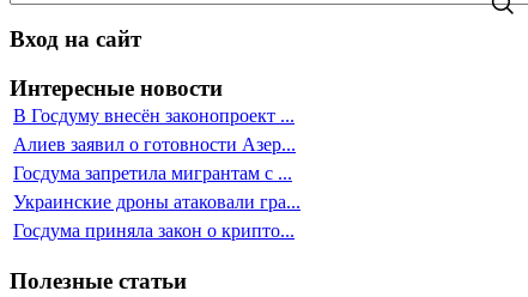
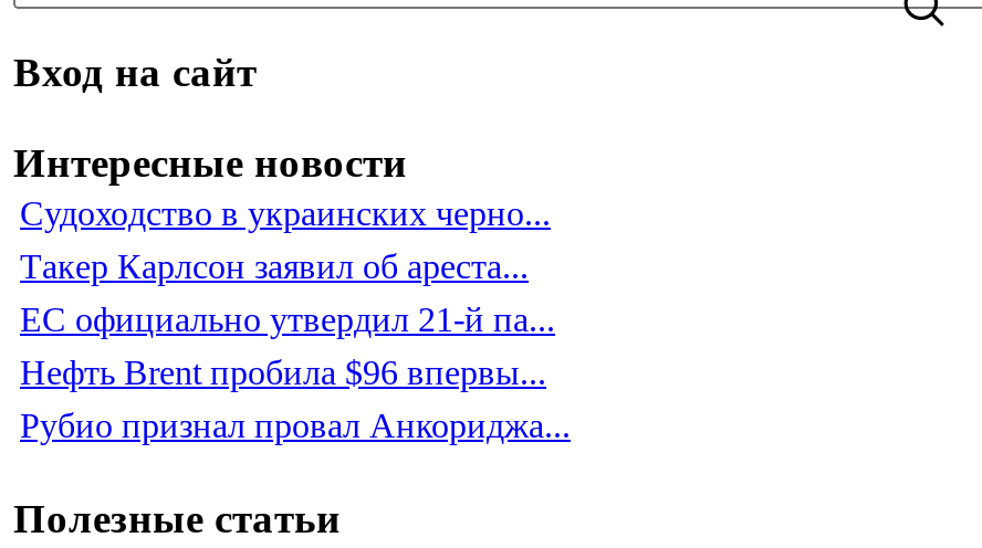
[13,106,301,241] В Госдуму внесён законопроект ... | Алиев заявил о готовности Азер... | Госдума запретила мигрантам с ... | Украинские дроны атаковали гра... | Госдума приняла закон о крипто... -> [20,195,571,444] Судоходство в украинских черно... | Такер Карлсон заявил об ареста... | ЕС официально утвердил 21-й па... | Нефть Brent пробила $96 впервы... | Рубио признал провал Анкориджа...

